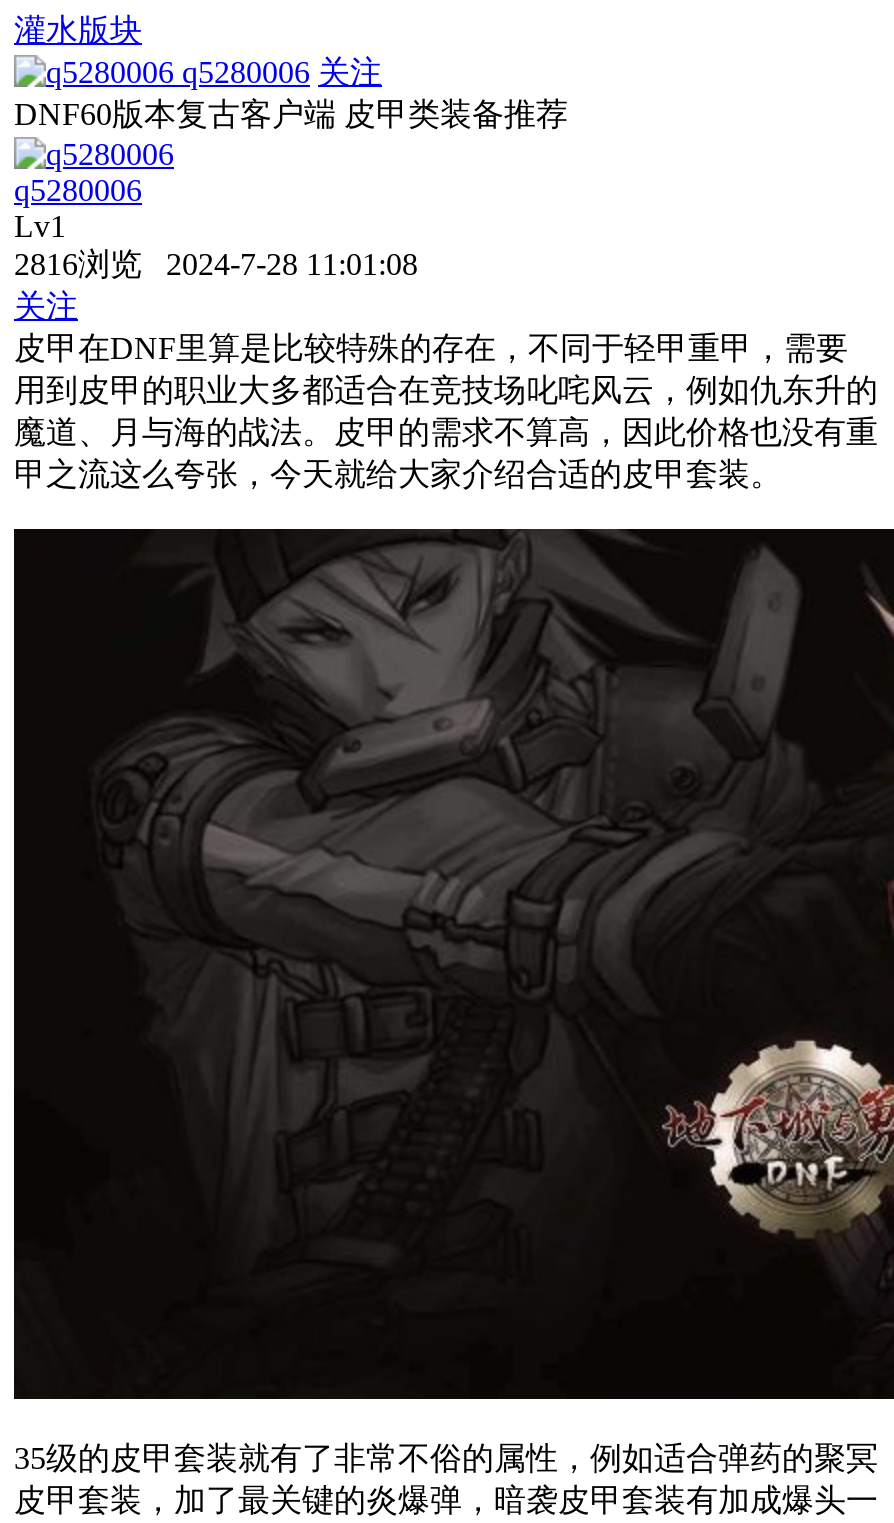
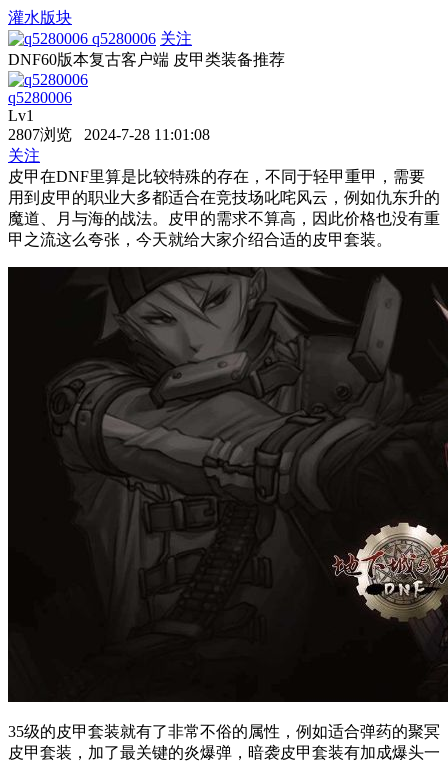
[14,247,418,281] 2816浏览 2024-7-28 11:01:08 -> [8,126,210,143] 2807浏览 2024-7-28 11:01:08

